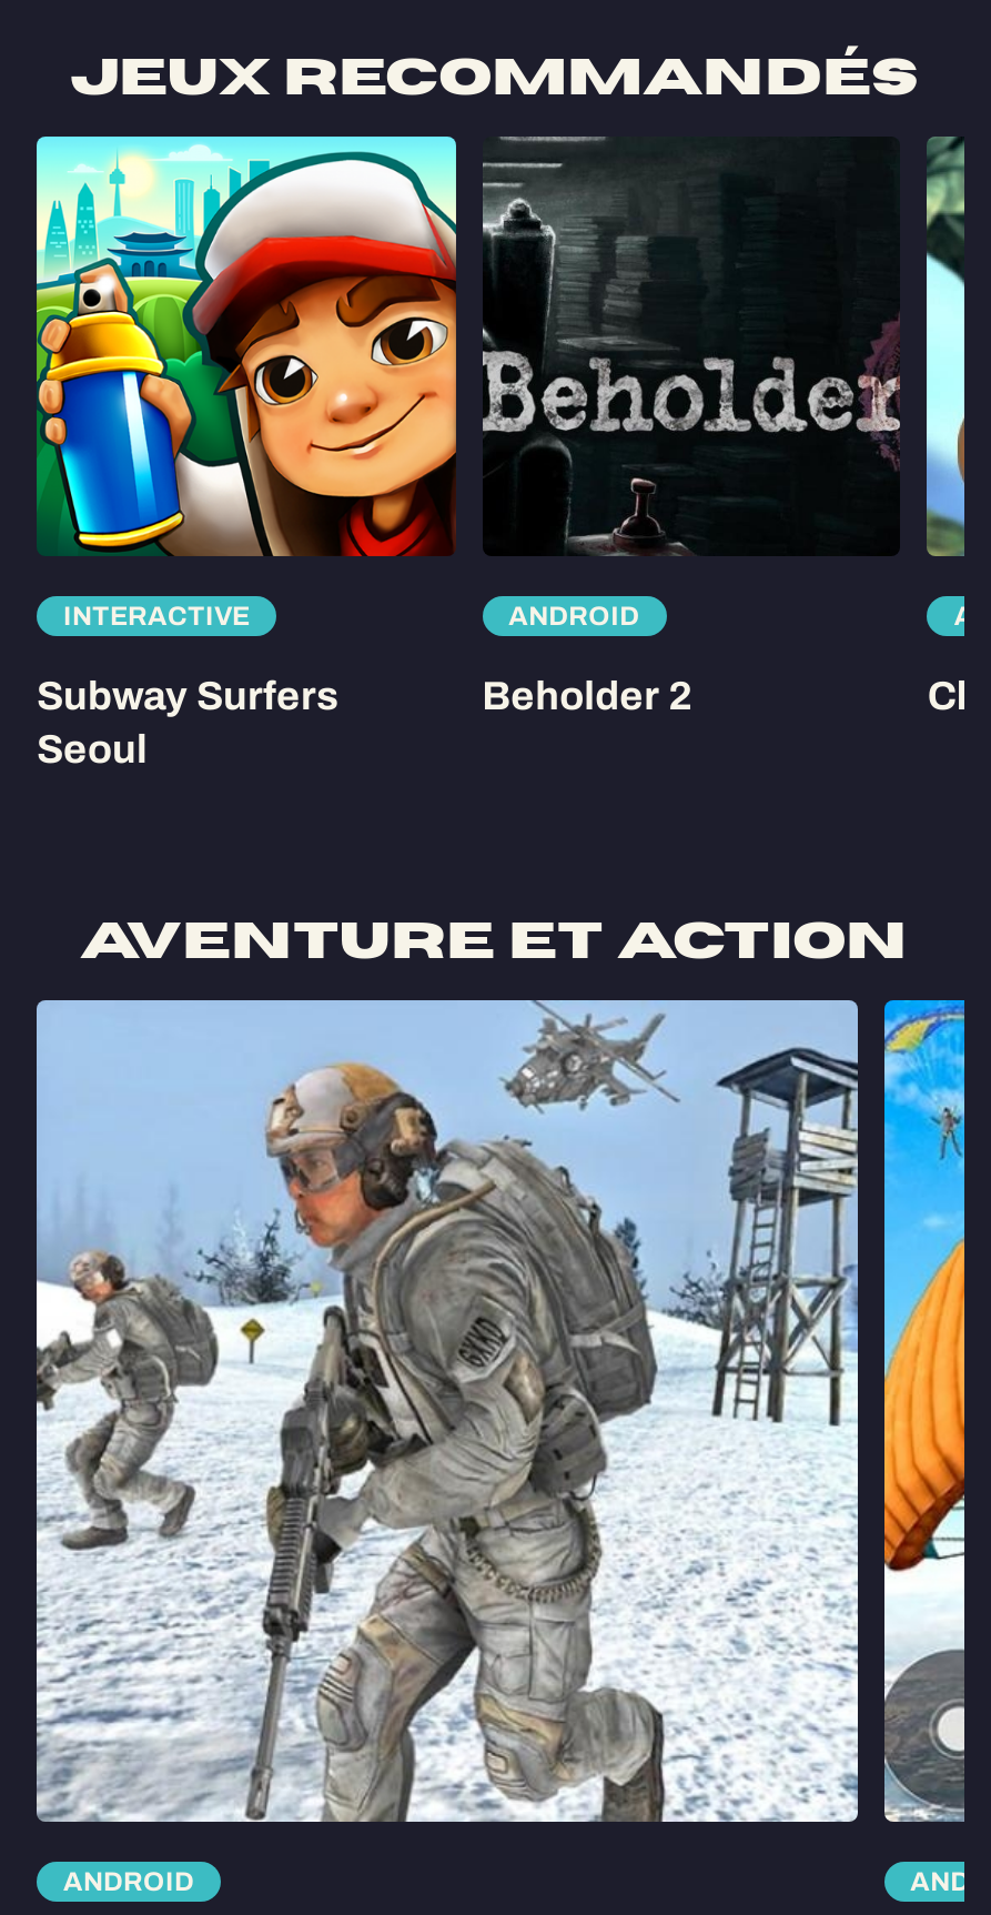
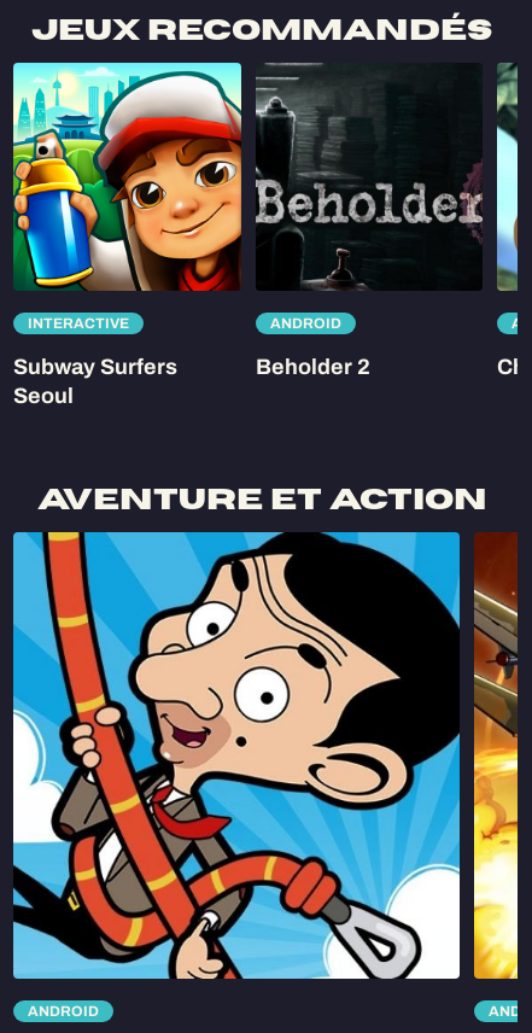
[34,998,860,1824] [image] -> [12,531,461,980] [image]
[882,998,967,1824] [image] -> [473,532,519,980] [image]

